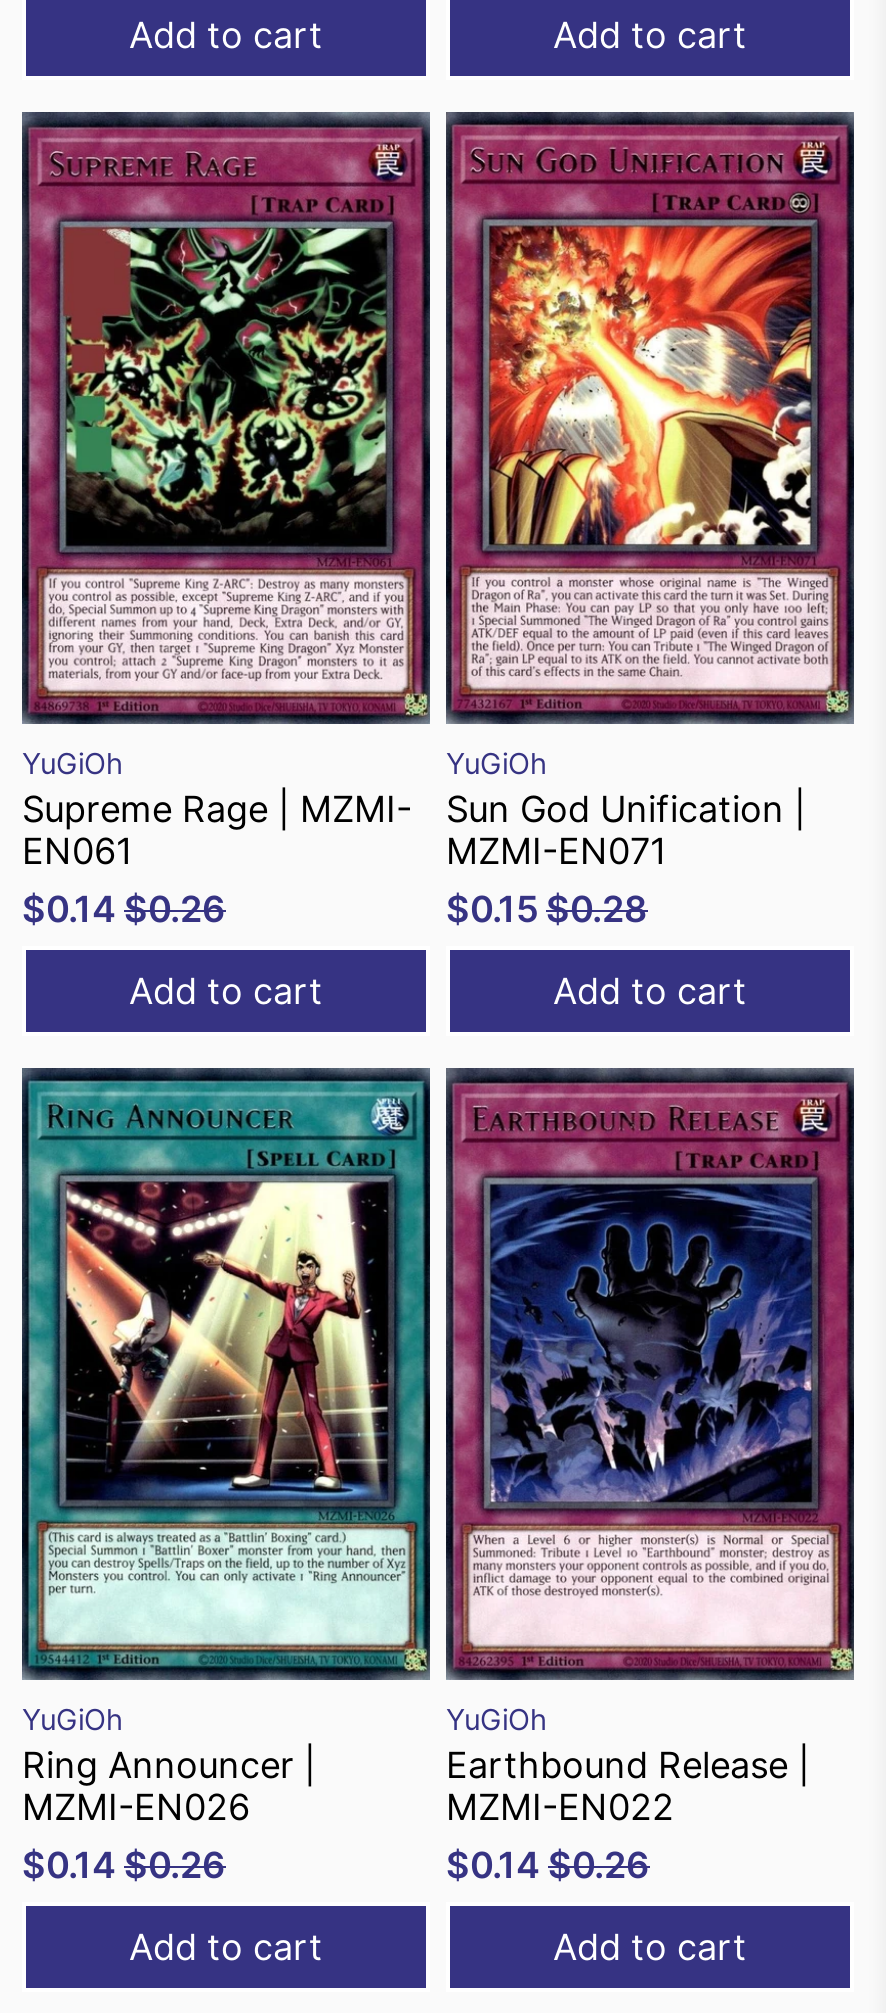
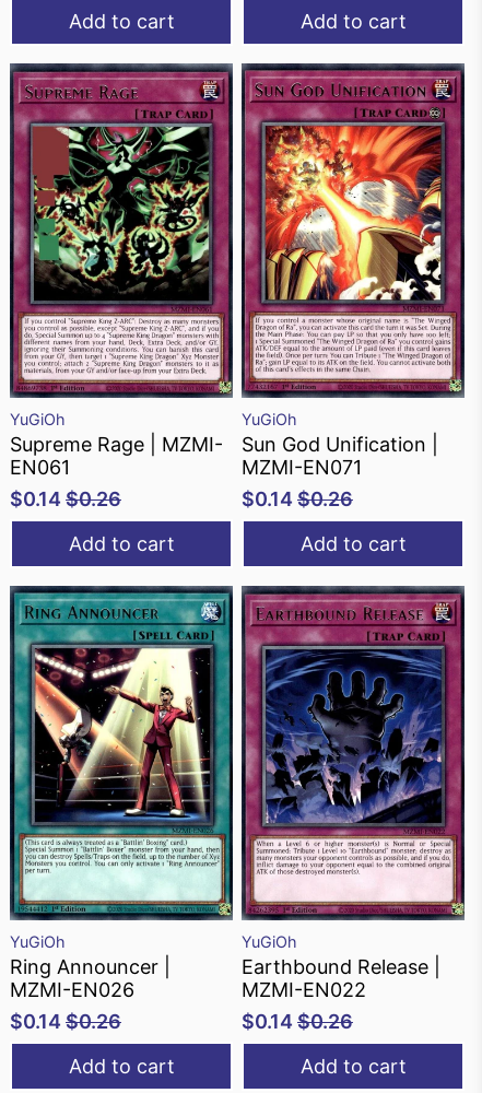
[446,888,648,930] $0.15 $0.28 -> [242,487,353,510] $0.14 $0.26

